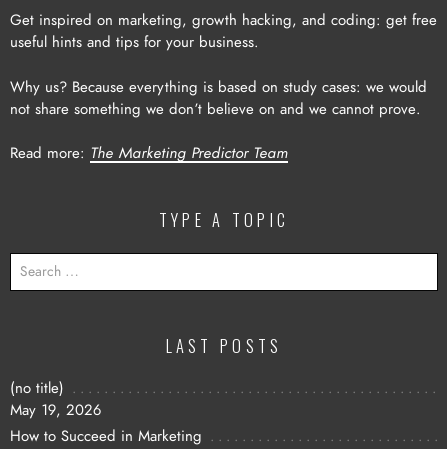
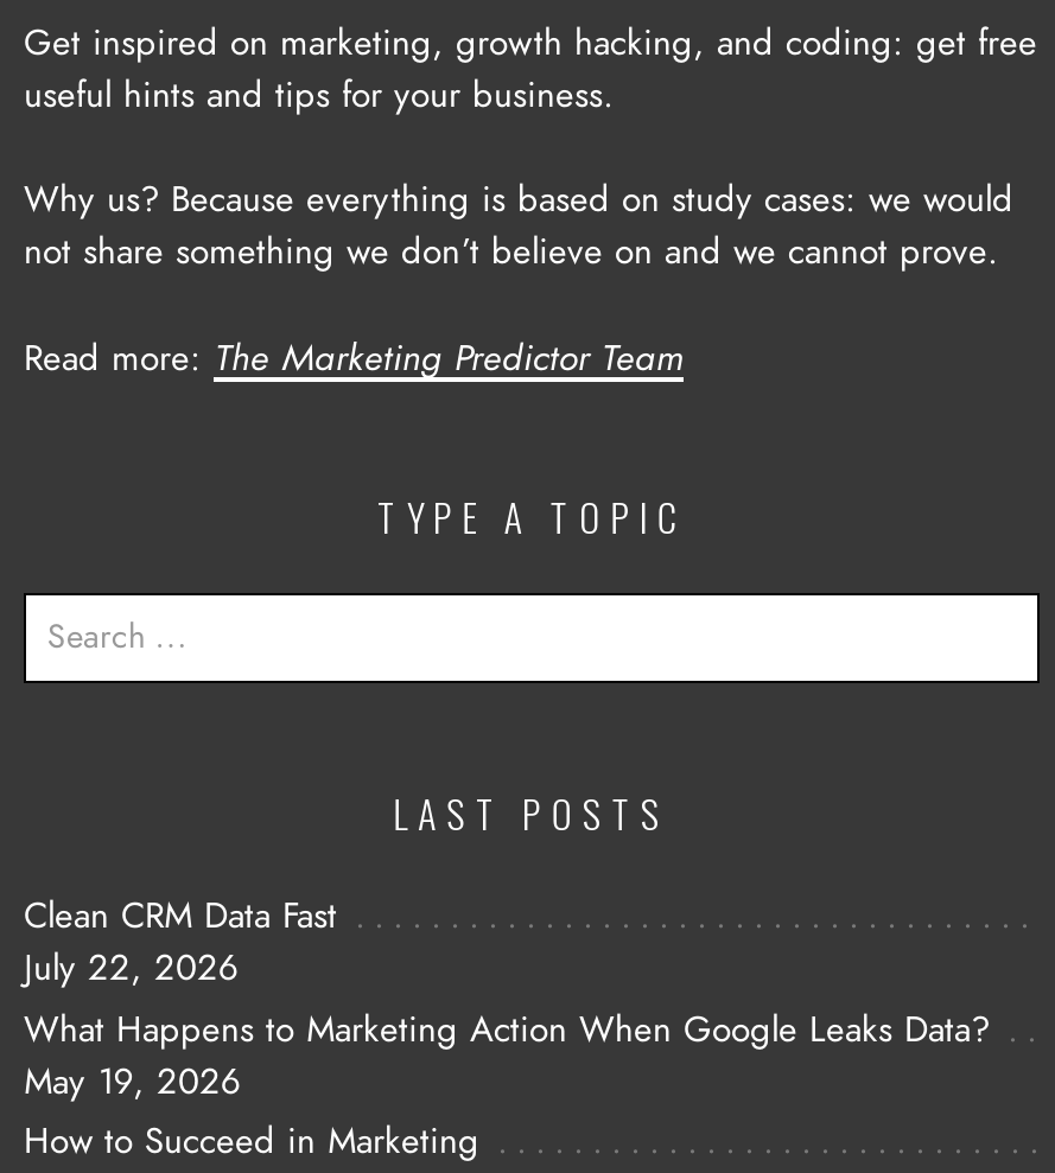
[10,381,64,396] (no title) -> [24,899,990,1047] Clean CRM Data Fast | July 22, 2026 | What Happens to Marketing Action When Google Leaks Data?

